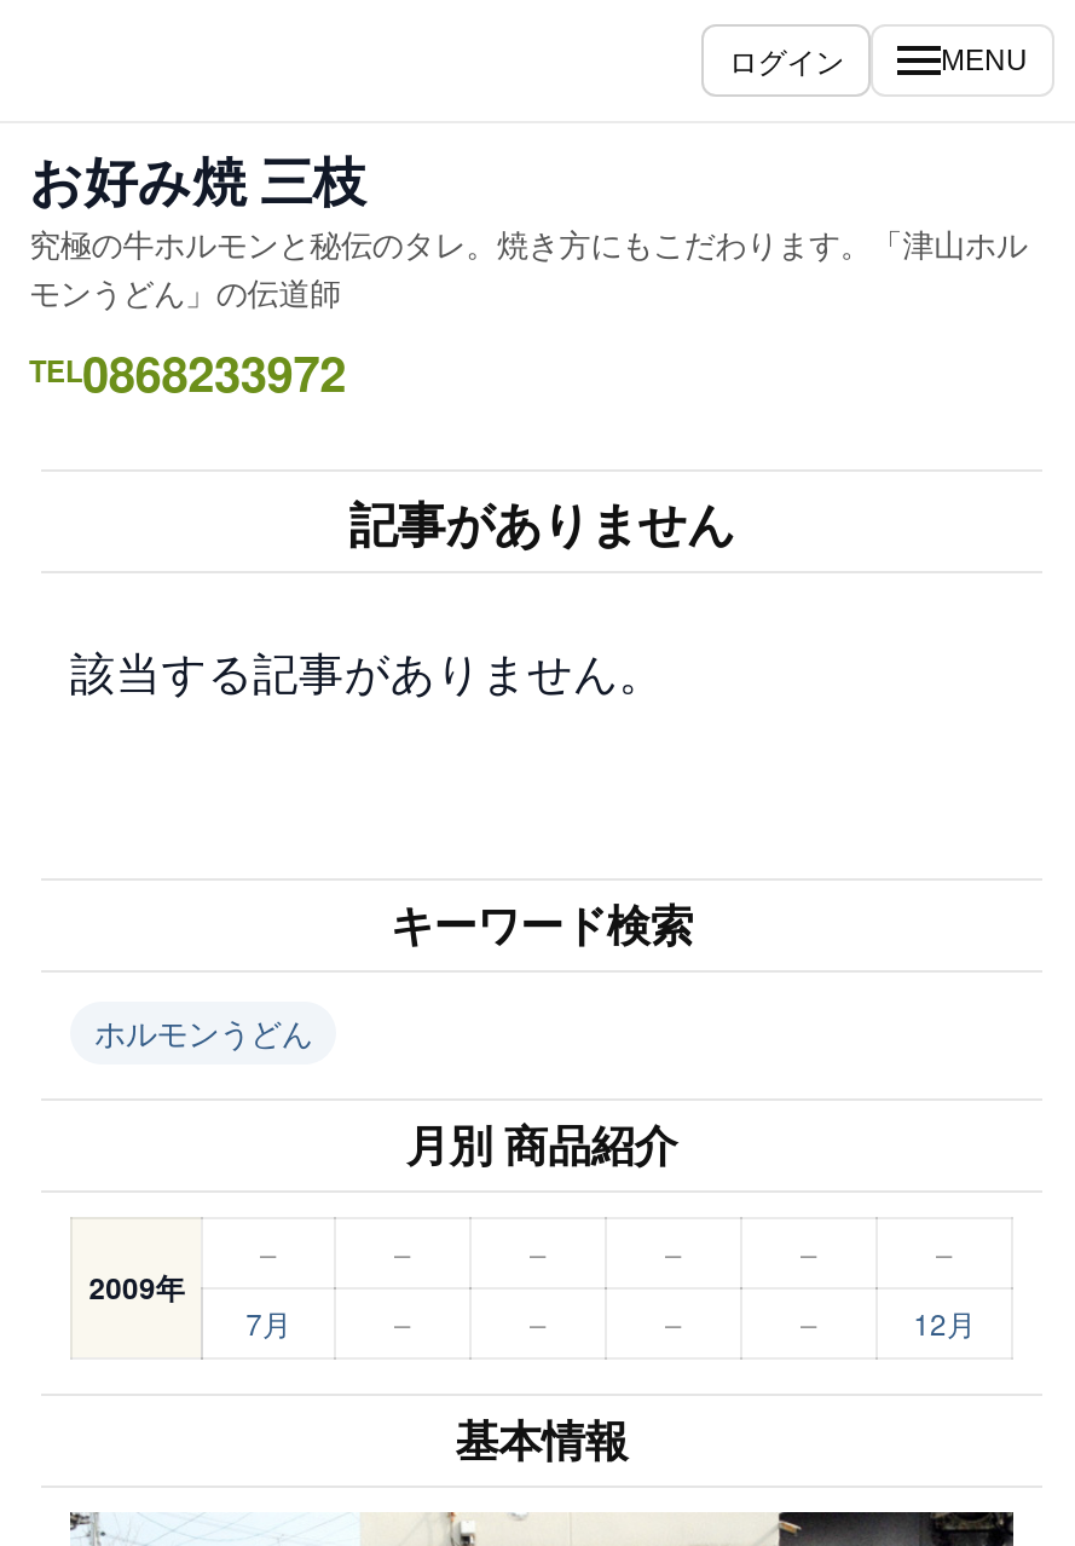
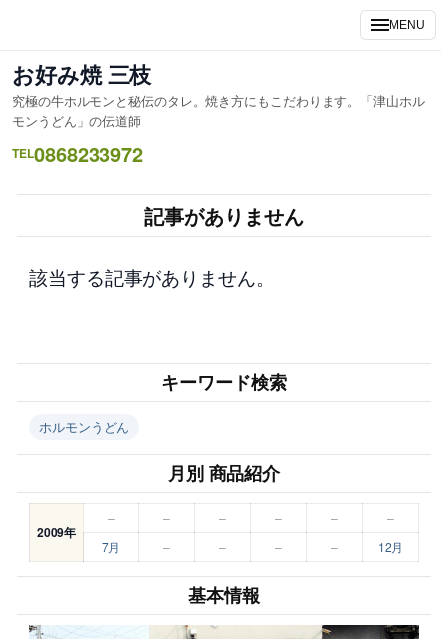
[729,39,844,80] ログイン -> none

